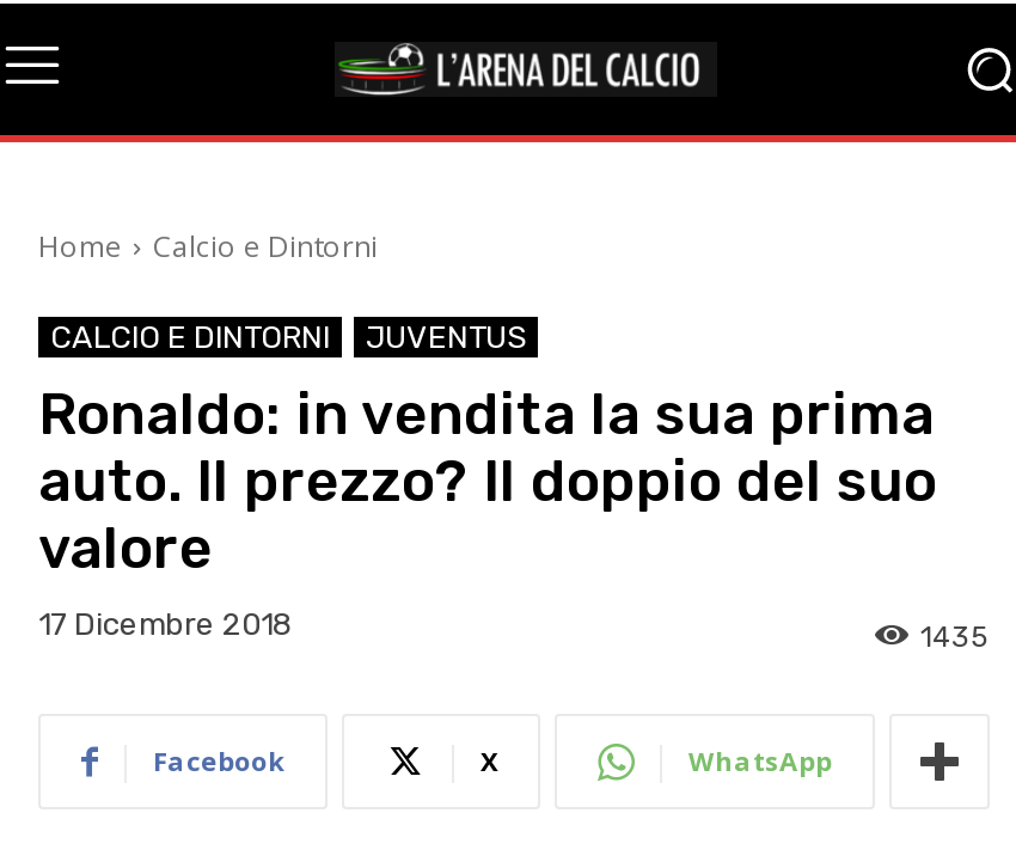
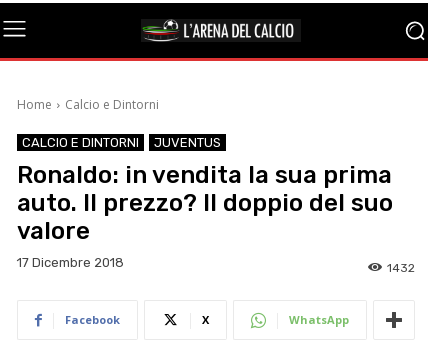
[920,620,990,654] 1435 -> [387,261,415,275] 1432

